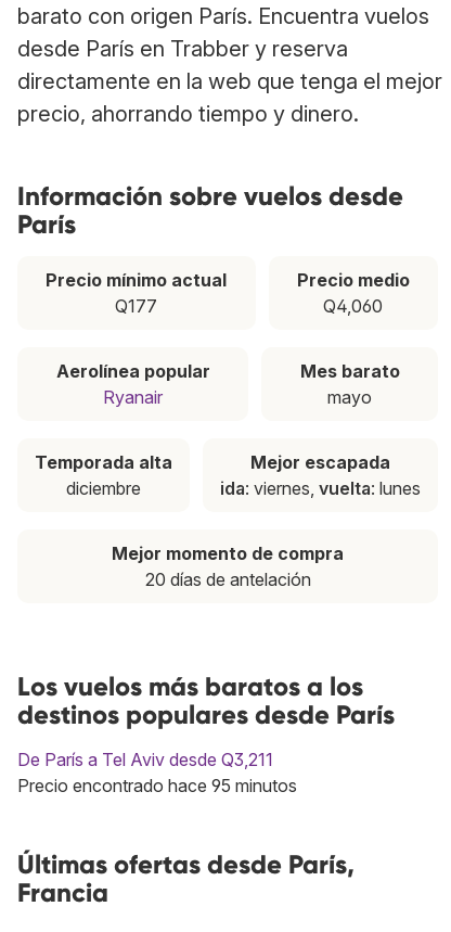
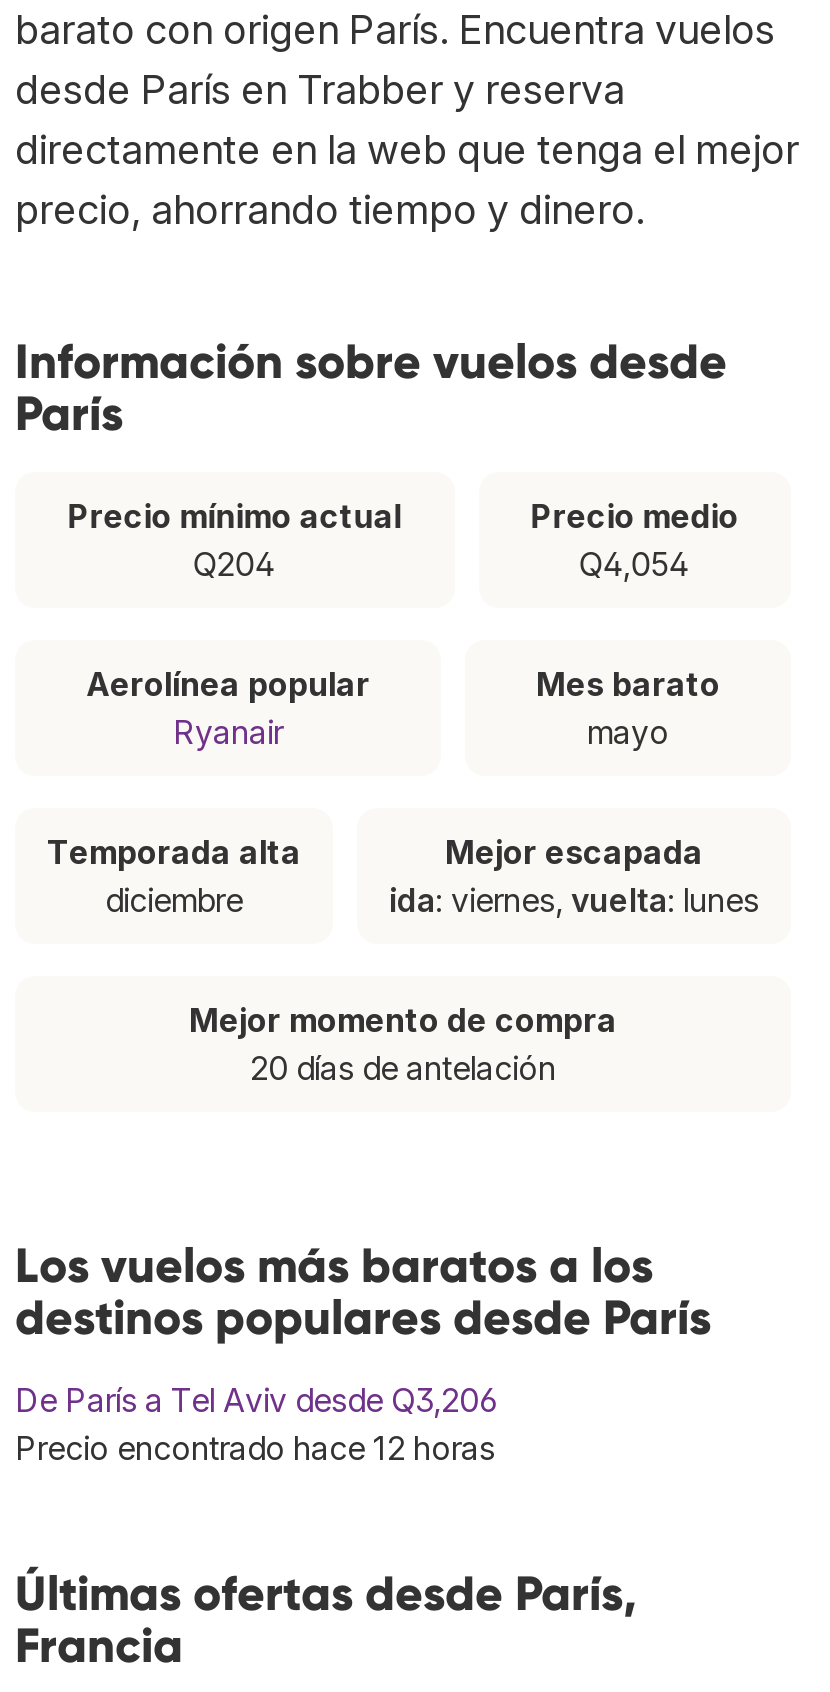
[115,295,157,316] Q177 -> [193,543,277,583] Q204
[323,295,383,316] Q4,060 -> [579,543,691,583] Q4,054
[17,748,273,770] De París a Tel Aviv desde Q3,211 -> [15,1379,497,1419] De París a Tel Aviv desde Q3,206
[17,774,297,796] Precio encontrado hace 95 minutos -> [15,1427,495,1467] Precio encontrado hace 12 horas

